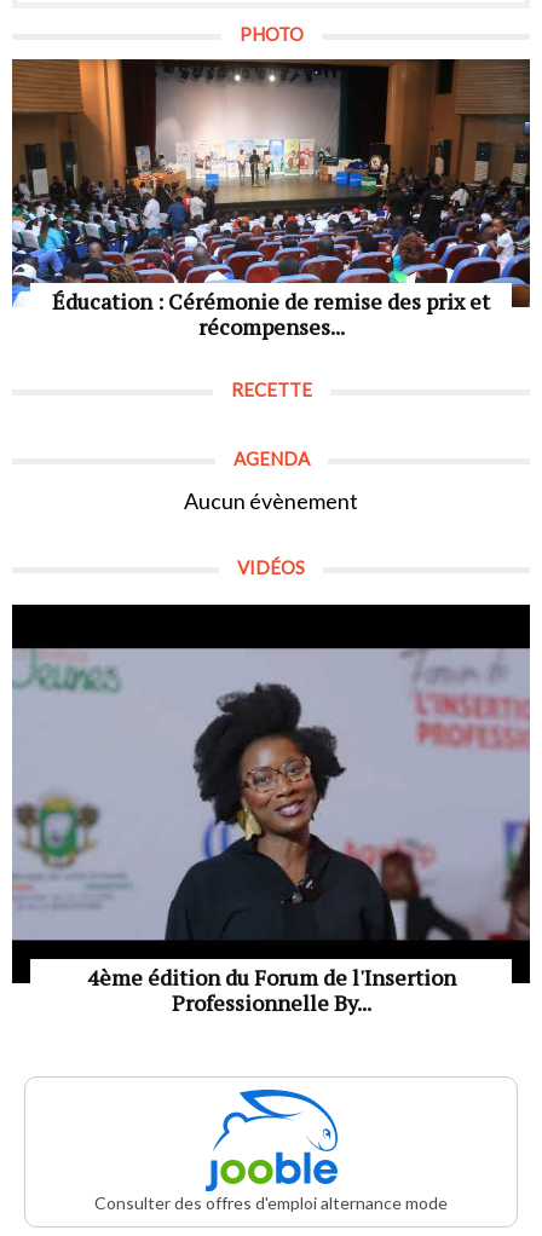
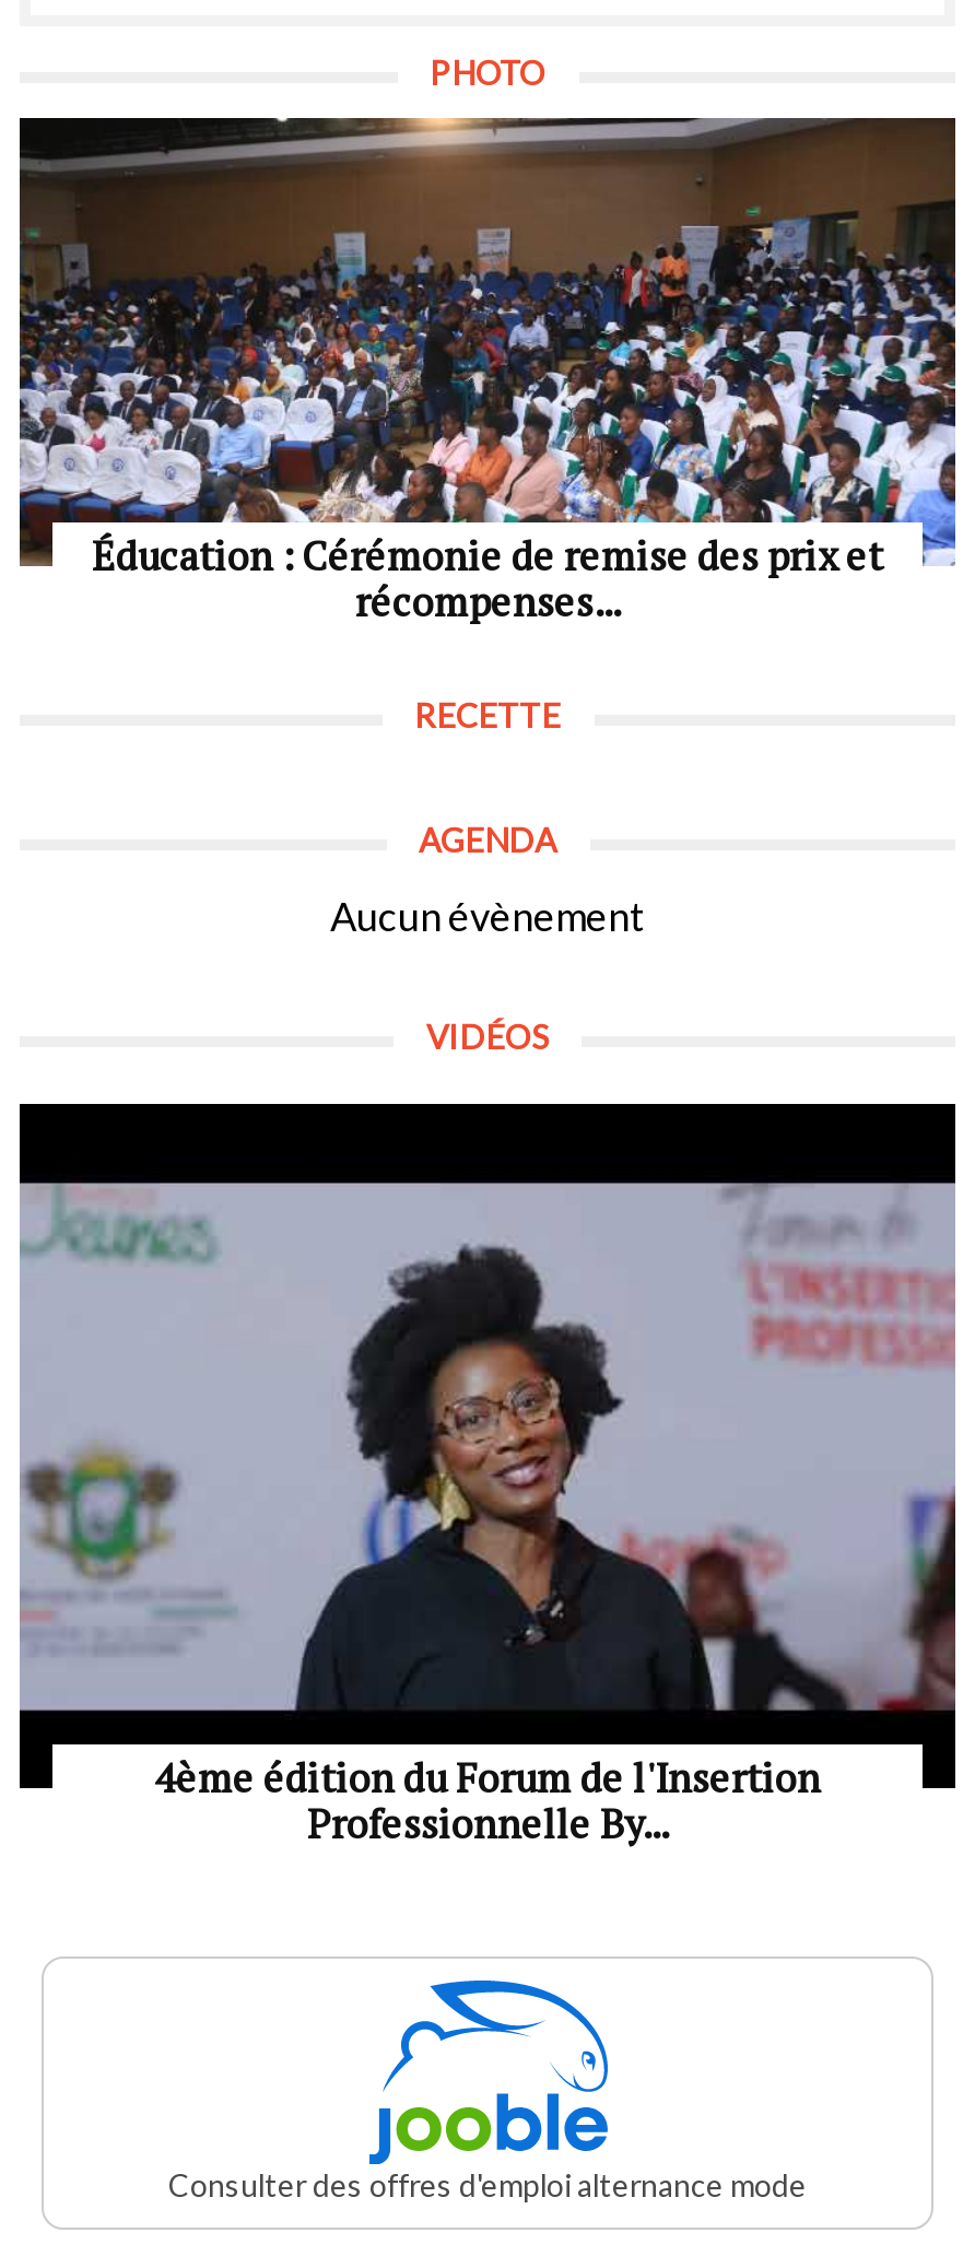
[11,58,531,308] [image] -> [17,116,958,568] [image]

